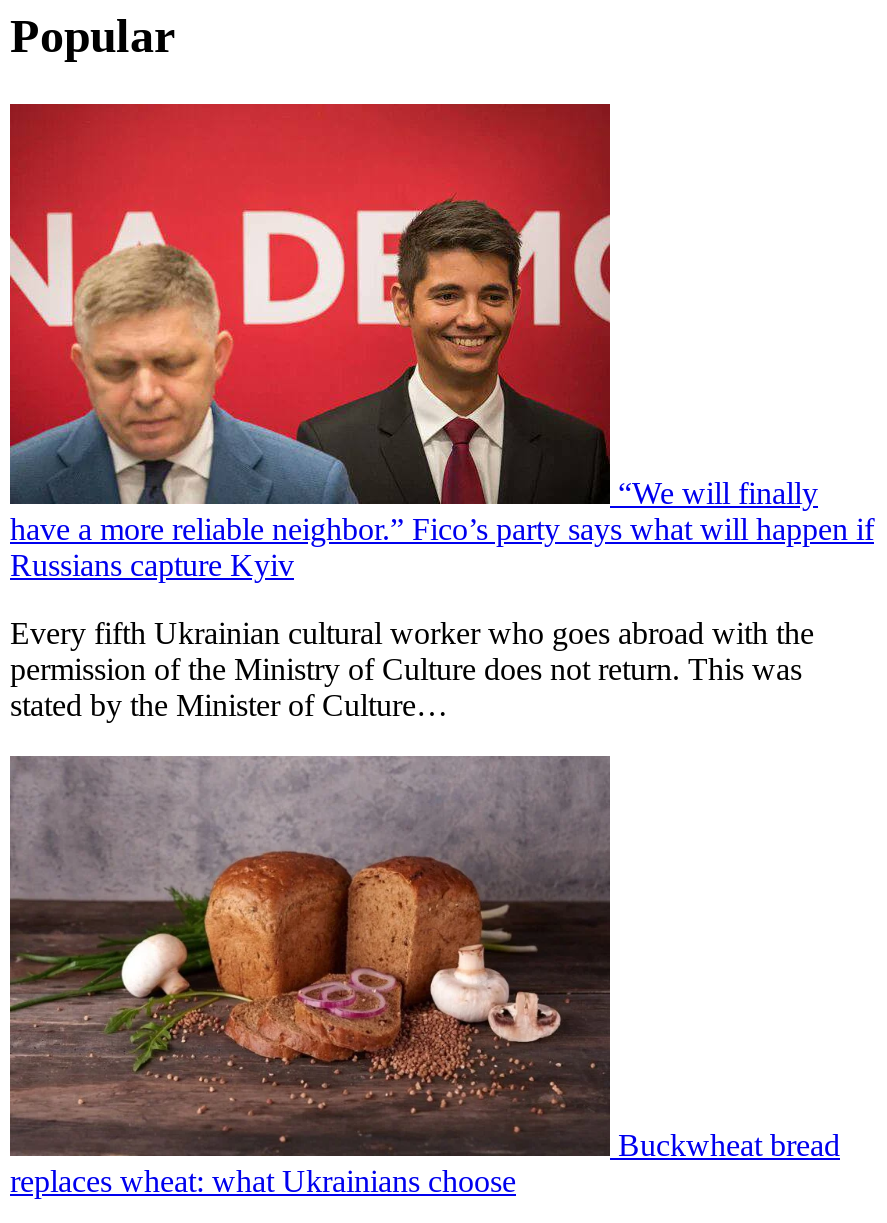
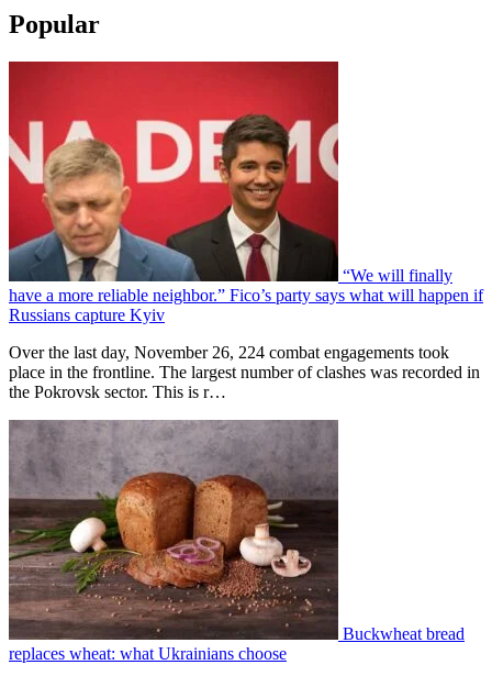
[10,616,814,722] Every fifth Ukrainian cultural worker who goes abroad with the | permission of the Ministry of Culture does not return. This was | stated by the Minister of Culture… -> [9,343,480,401] Over the last day, November 26, 224 combat engagements took | place in the frontline. The largest number of clashes was recorded in | the Pokrovsk sector. This is r…

